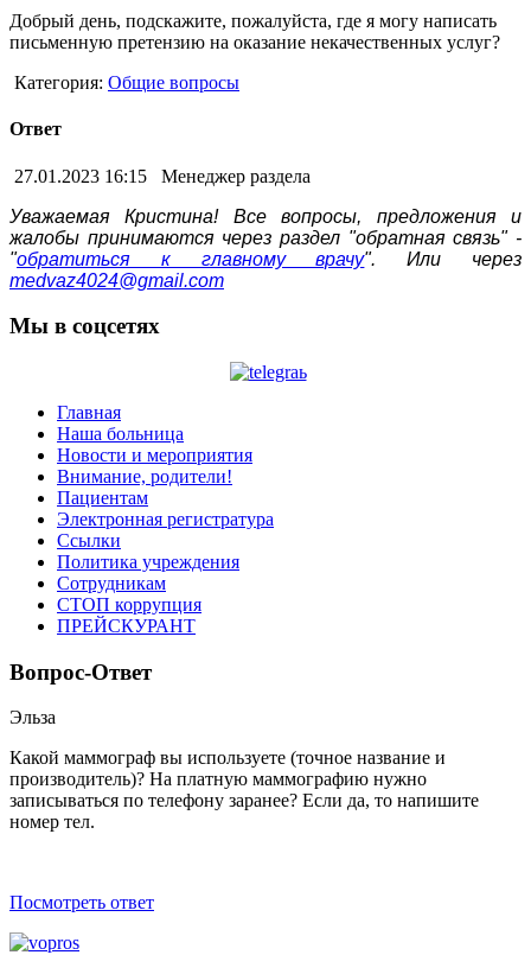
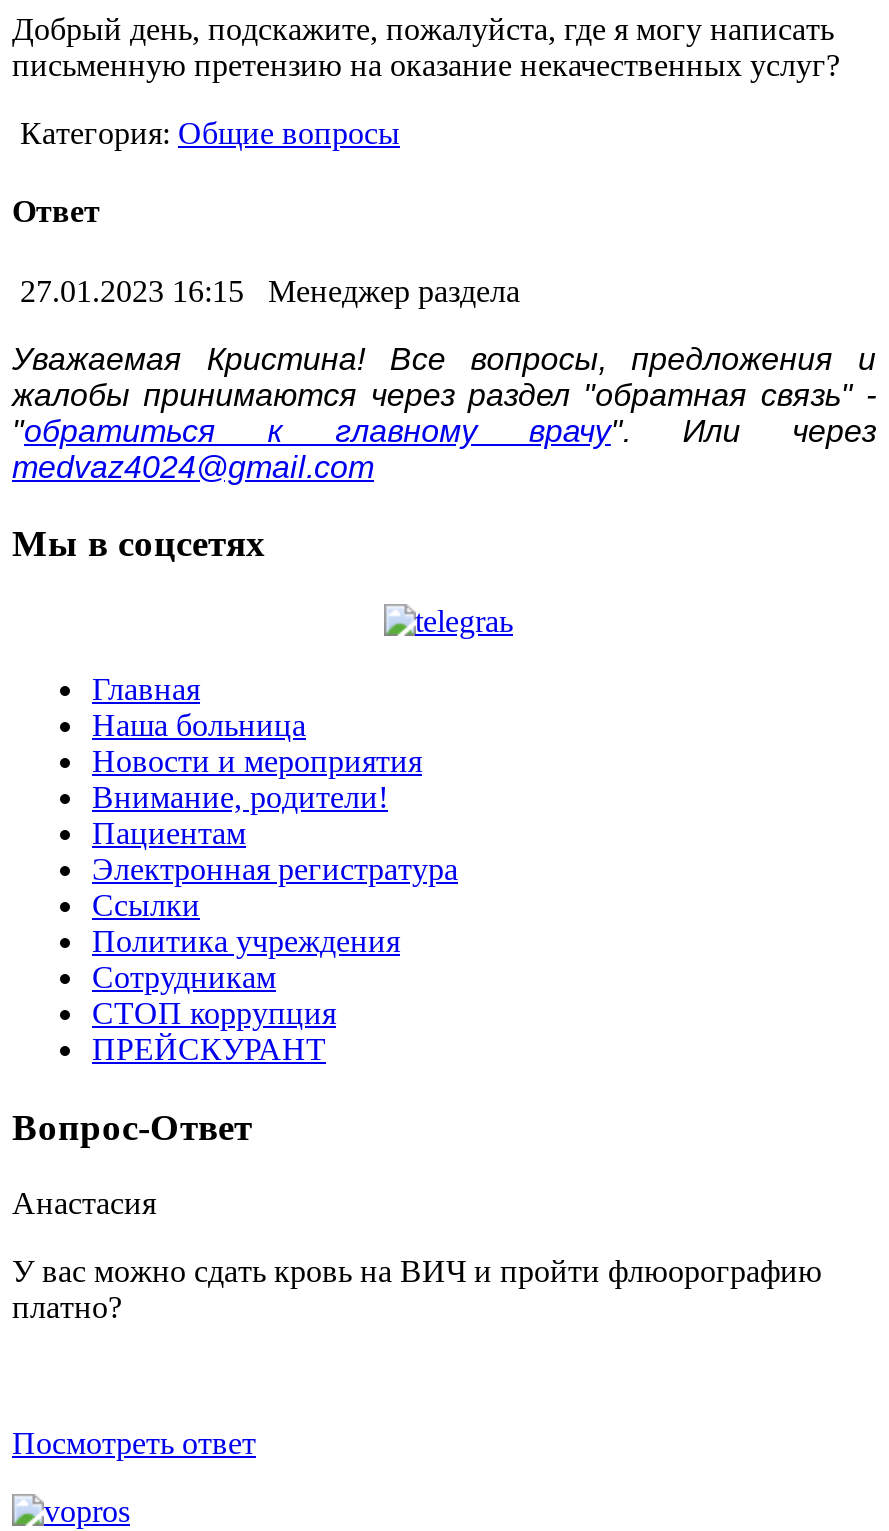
[9,708,56,728] Эльза -> [12,1187,156,1221] Анастасия
[9,748,479,832] Какой маммограф вы используете (точное название и | производитель)? На платную маммографию нужно | записываться по телефону заранее? Если да, то напишите | номер тел. -> [12,1255,822,1325] У вас можно сдать кровь на ВИЧ и пройти флюорографию | платно?

